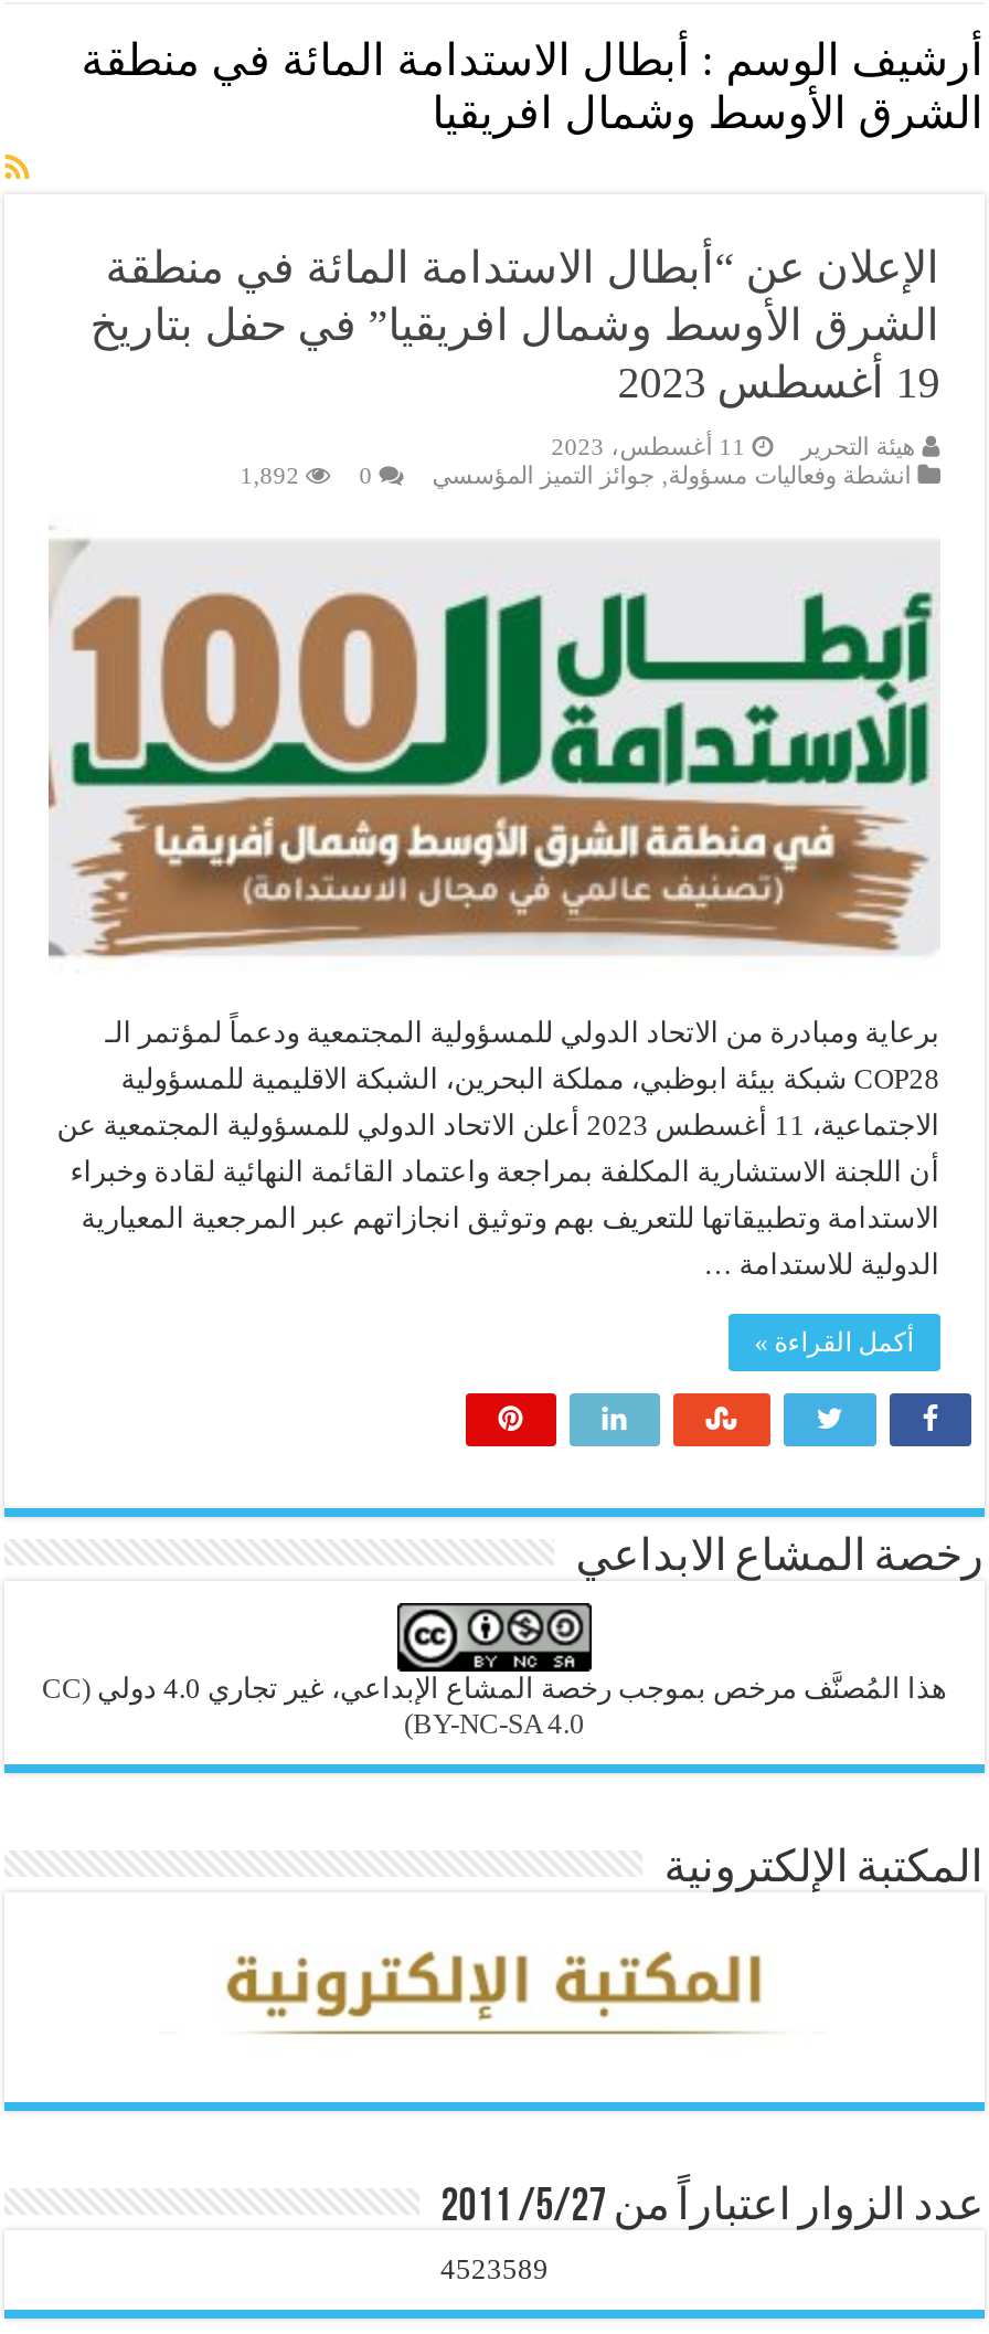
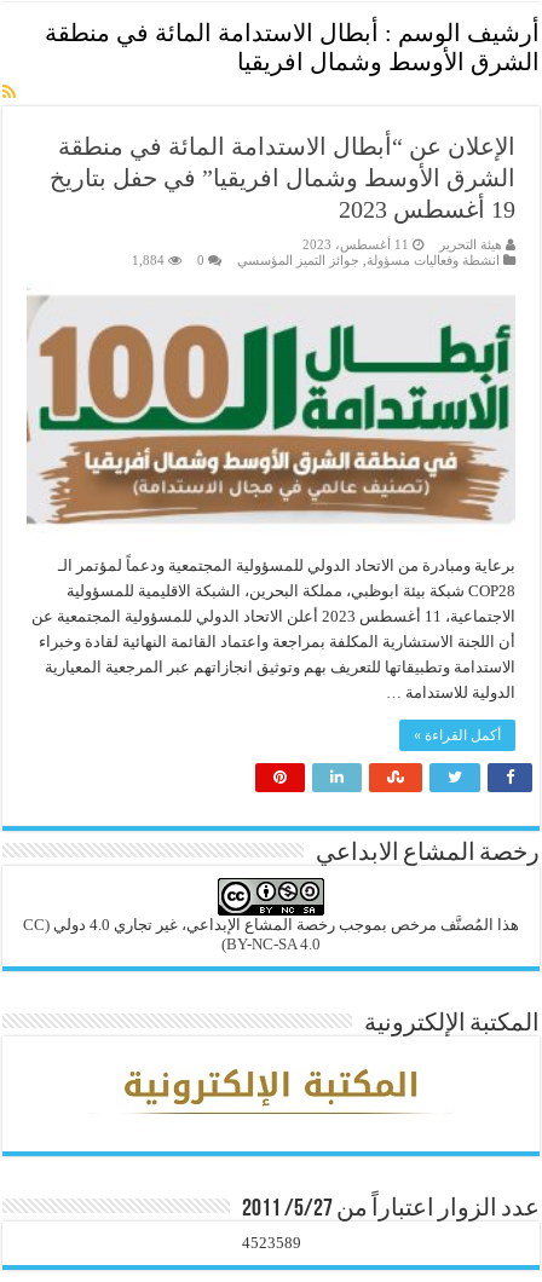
[242,462,302,489] 1,892 -> [133,253,166,268] 1,884

